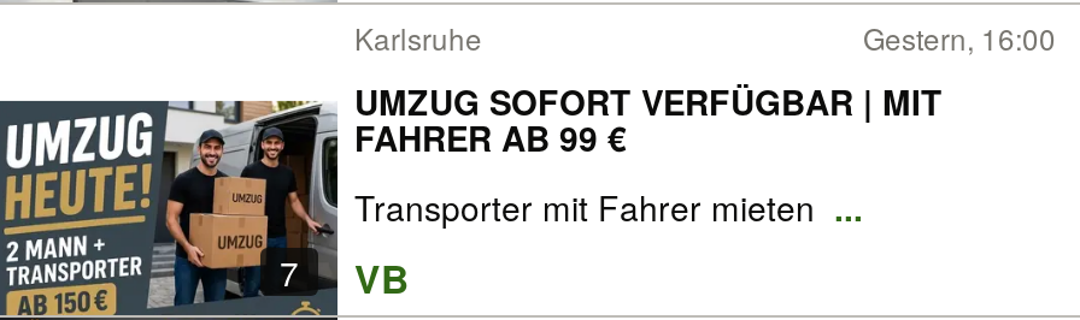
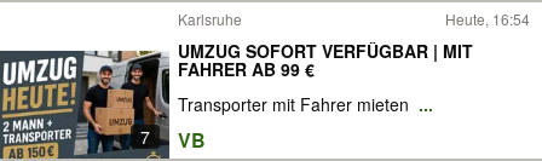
[863,17,1056,58] Gestern, 16:00 -> [445,8,530,29] Heute, 16:54

